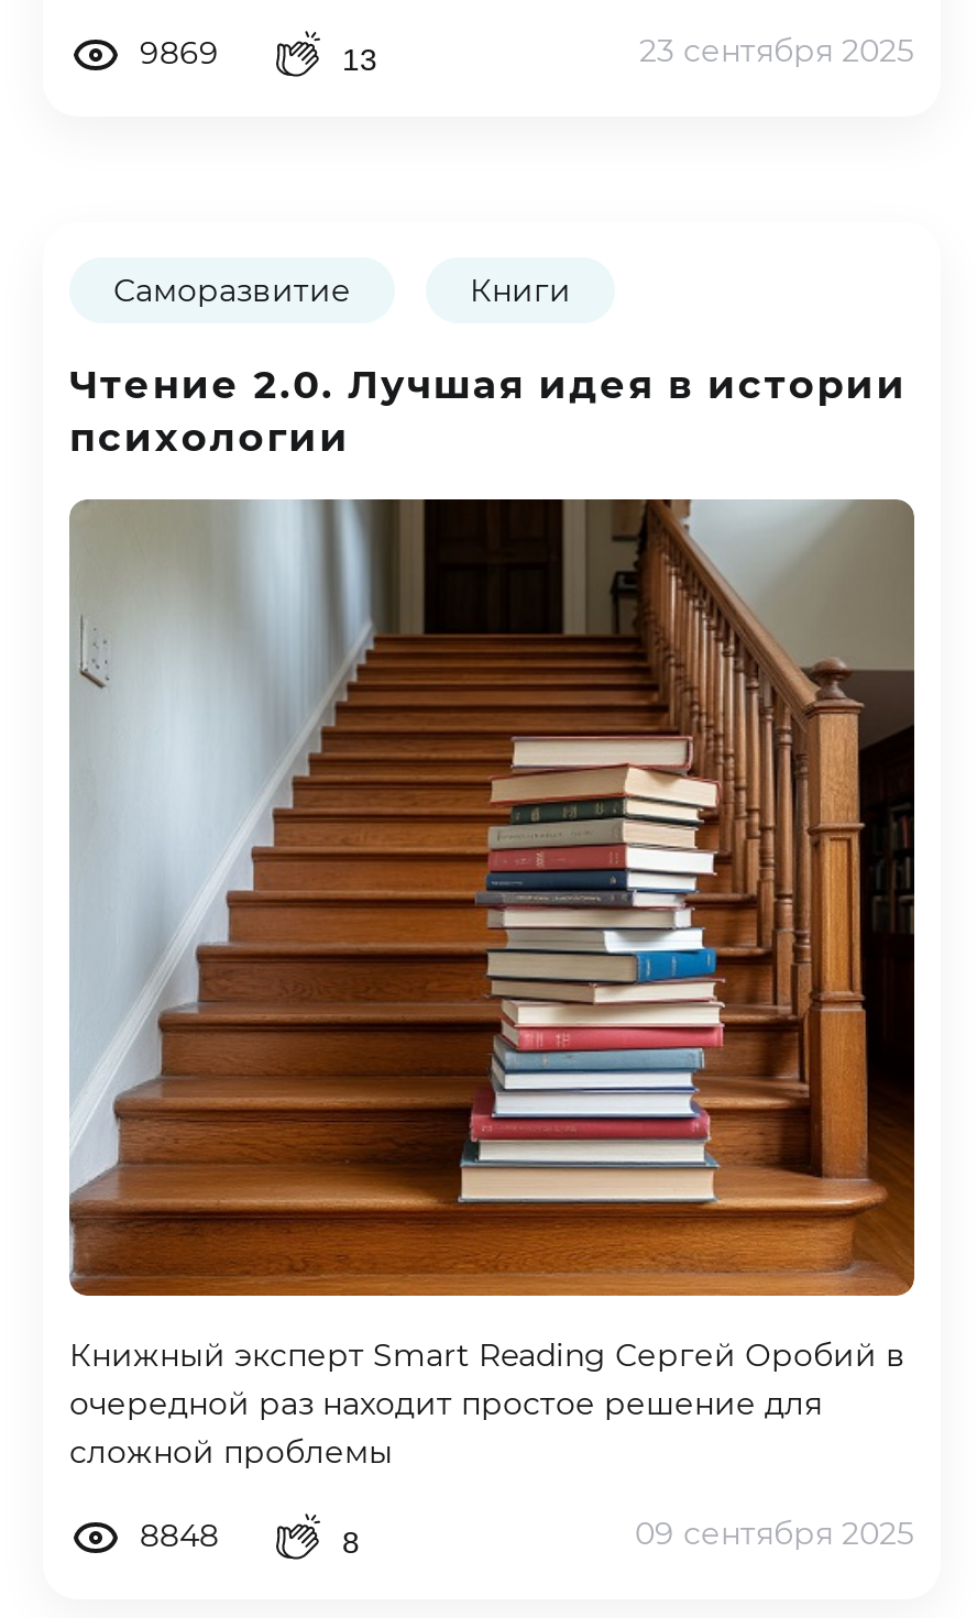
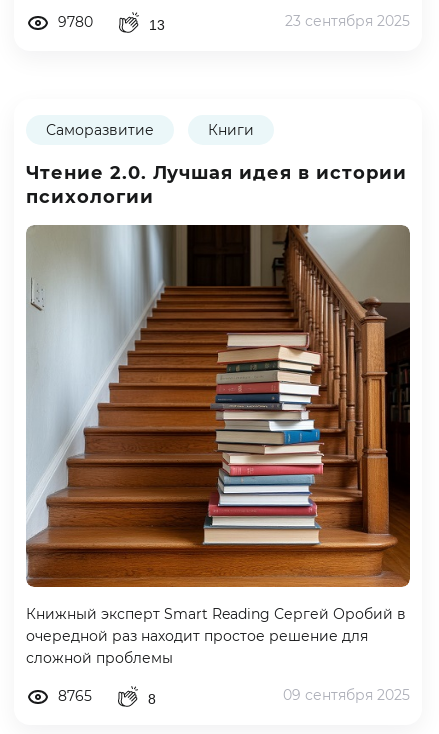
[140,32,219,72] 9869 -> [58,13,93,31] 9780
[140,1516,219,1556] 8848 -> [58,687,92,705] 8765

